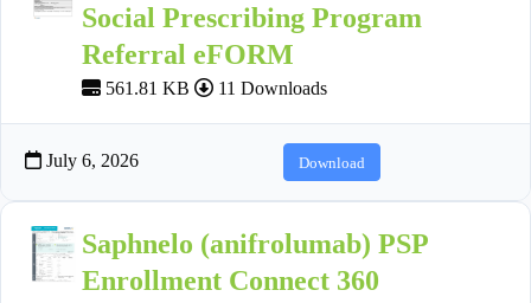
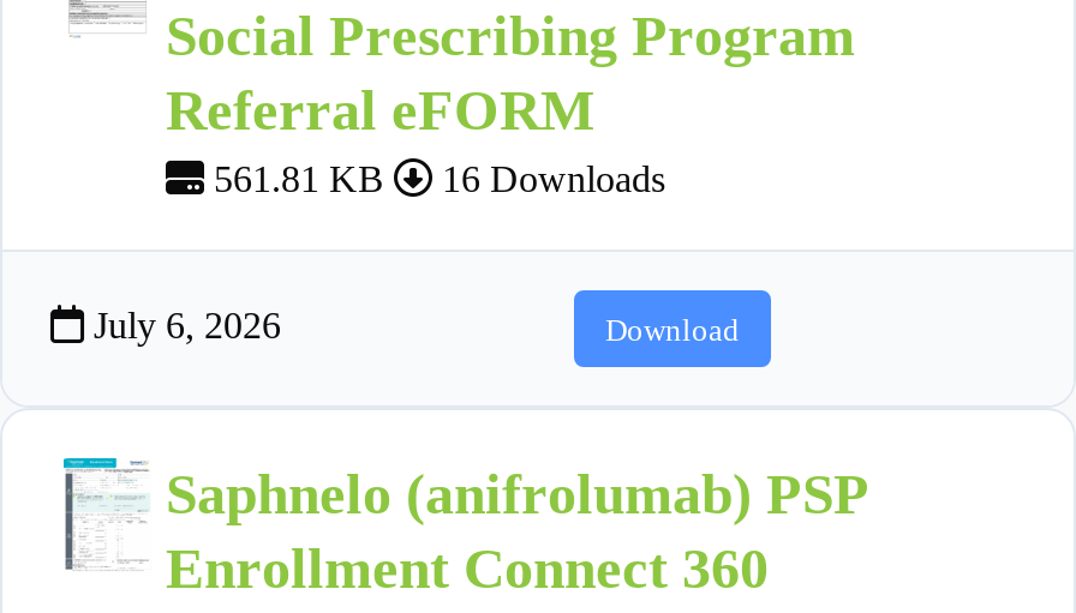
[101,78,327,99] 561.81 KB 11 Downloads -> [204,159,665,200] 561.81 KB 16 Downloads

